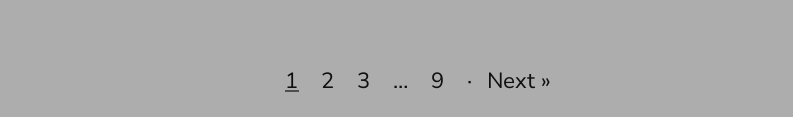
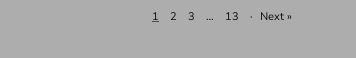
[431,67,445,97] 9 -> [225,9,239,24] 13

